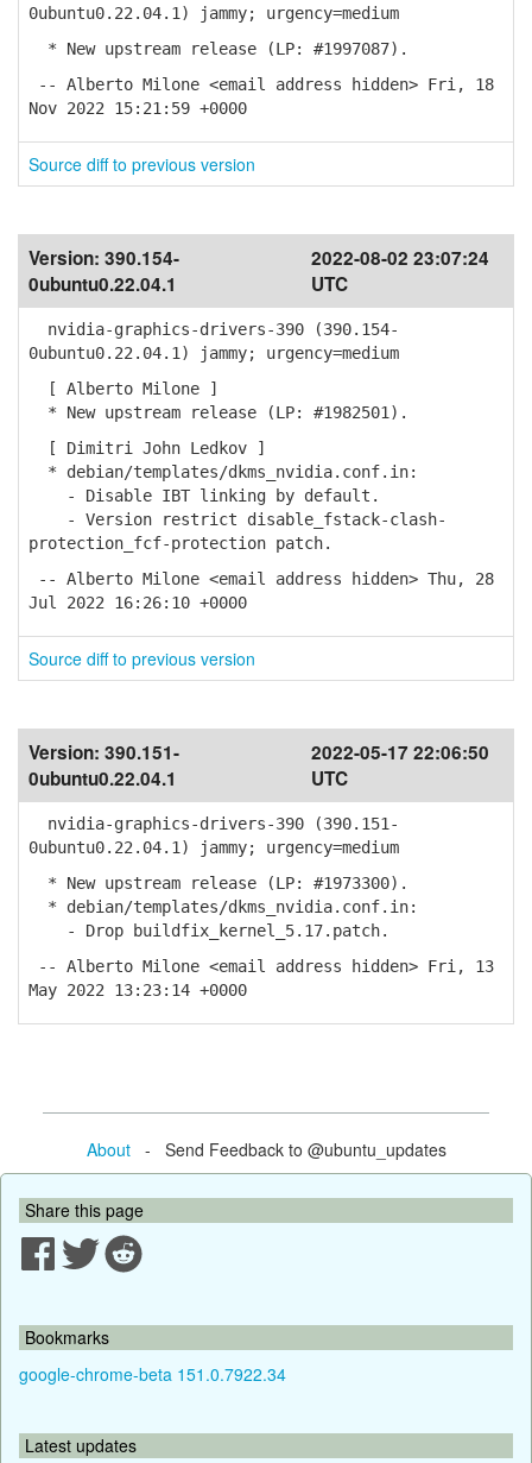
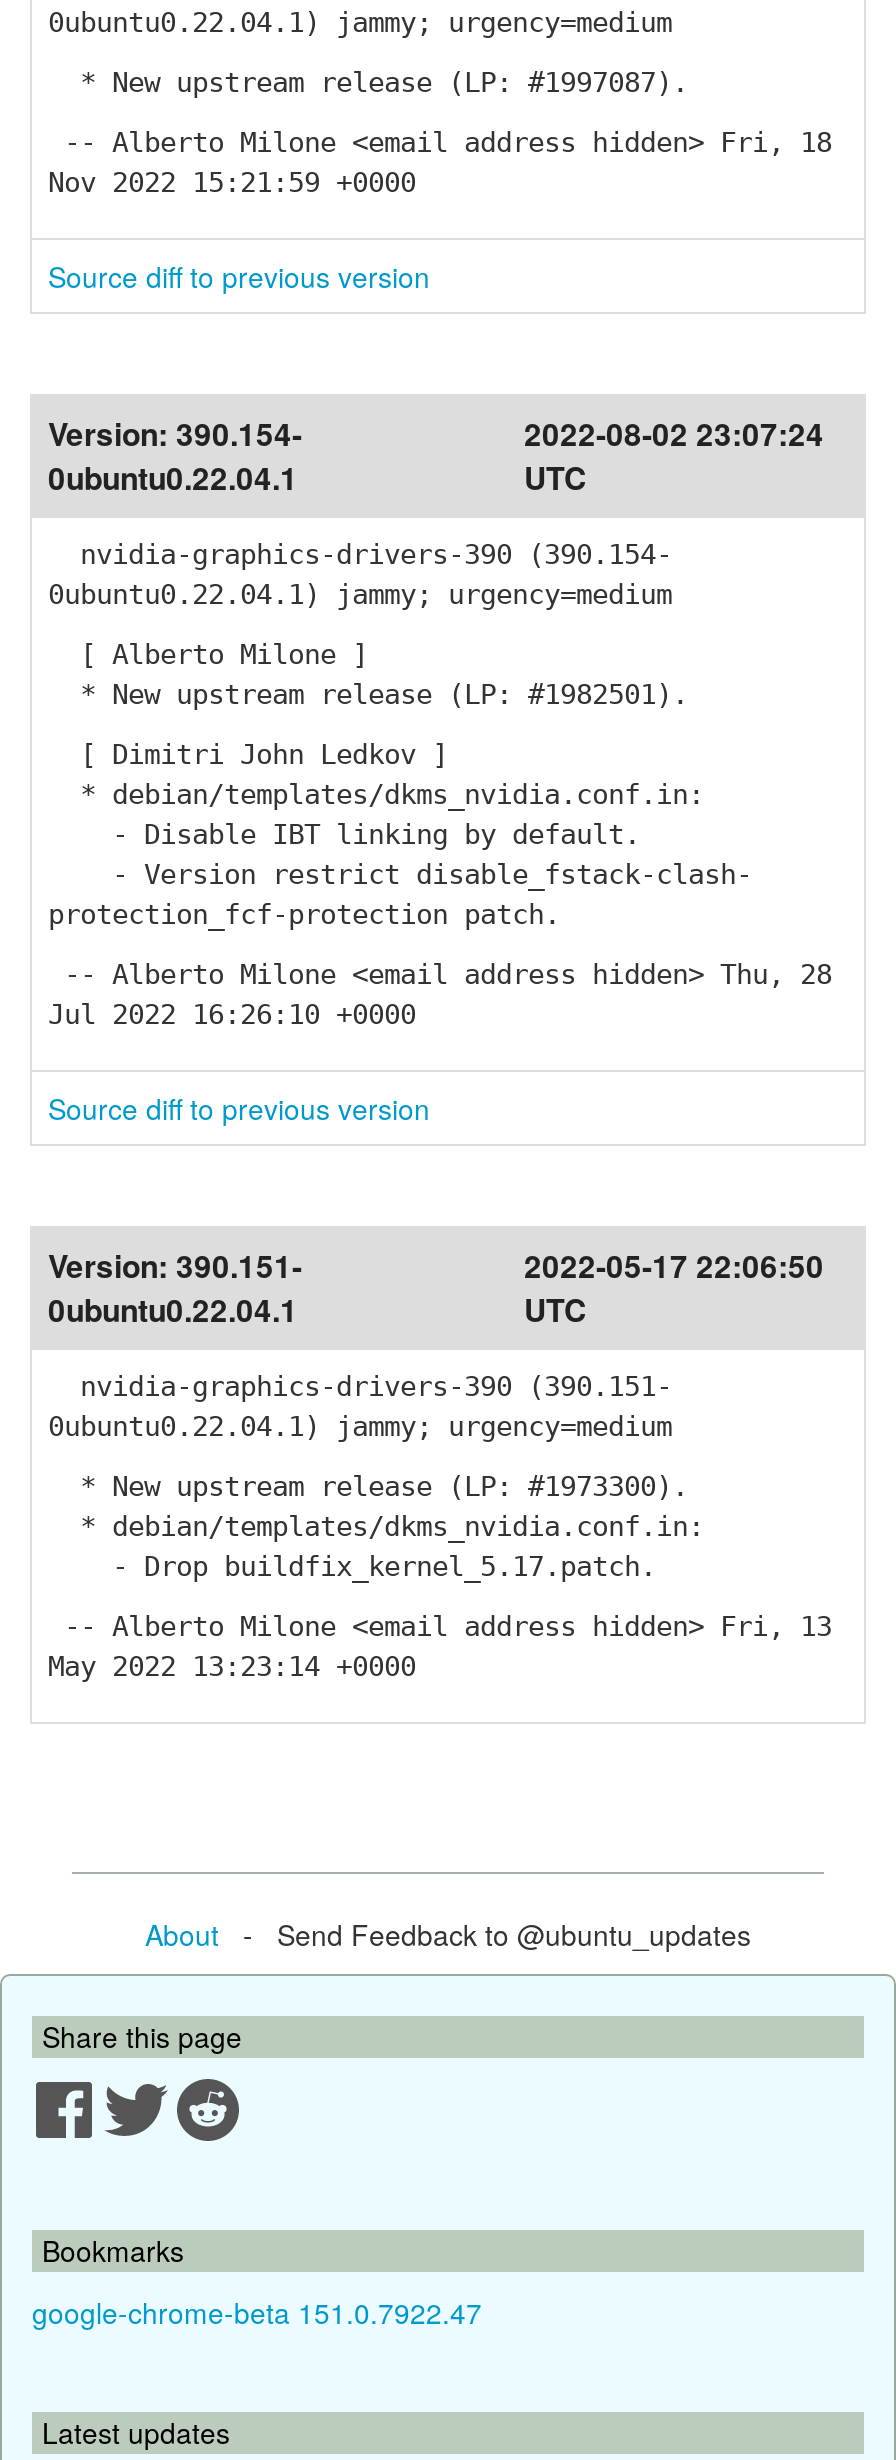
[19,1362,286,1385] google-chrome-beta 151.0.7922.34 -> [32,2291,482,2331] google-chrome-beta 151.0.7922.47

